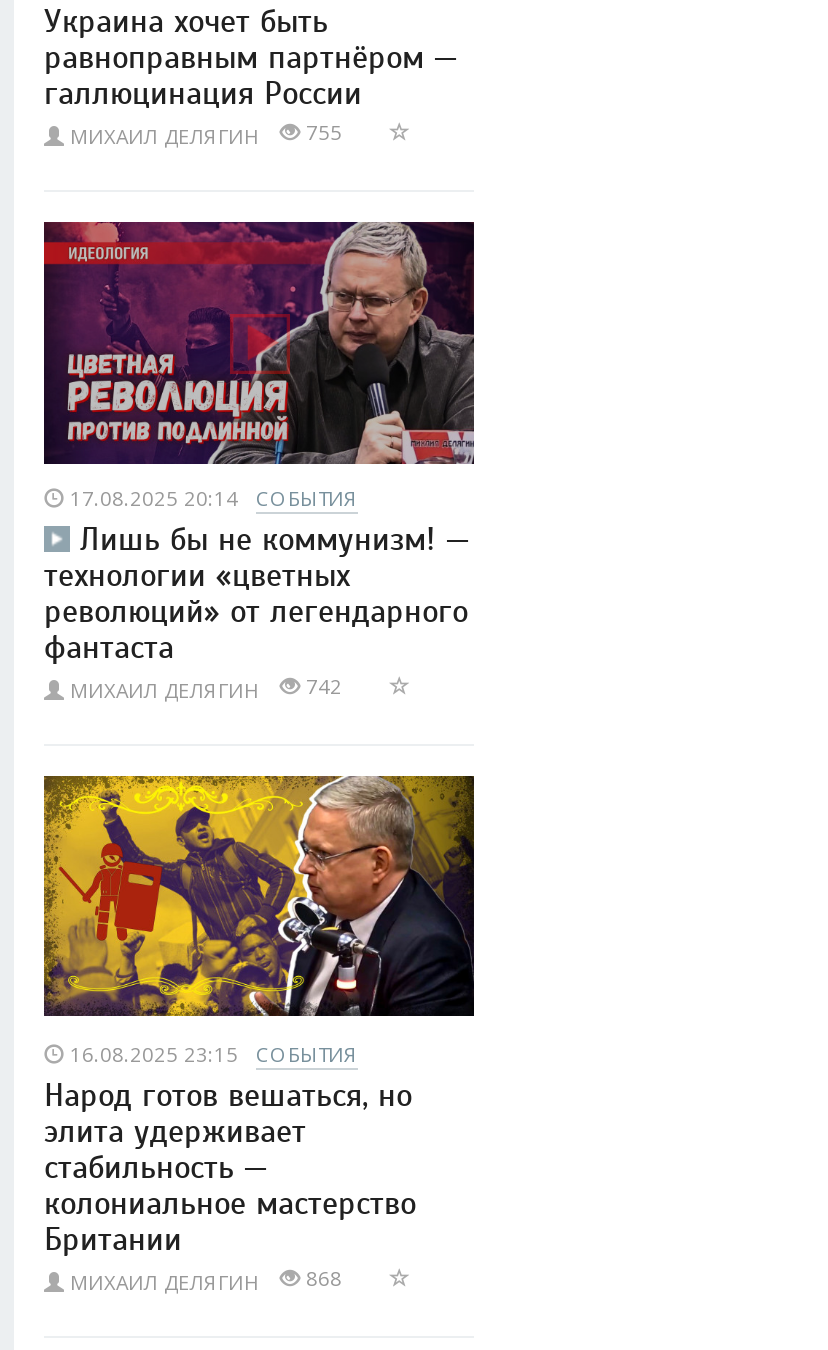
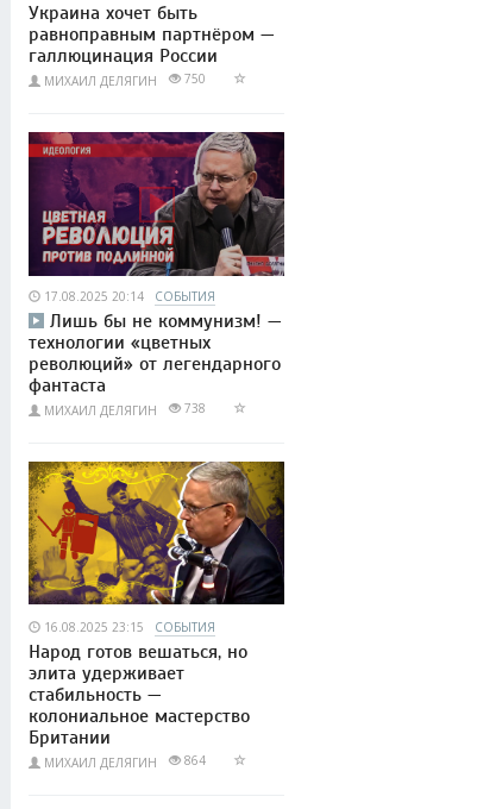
[70,118,354,150] МИХАИЛ ДЕЛЯГИН 755 -> [44,70,213,89] МИХАИЛ ДЕЛЯГИН 750
[70,672,354,704] МИХАИЛ ДЕЛЯГИН 742 -> [44,400,213,419] МИХАИЛ ДЕЛЯГИН 738
[70,1265,354,1297] МИХАИЛ ДЕЛЯГИН 868 -> [44,752,213,771] МИХАИЛ ДЕЛЯГИН 864

